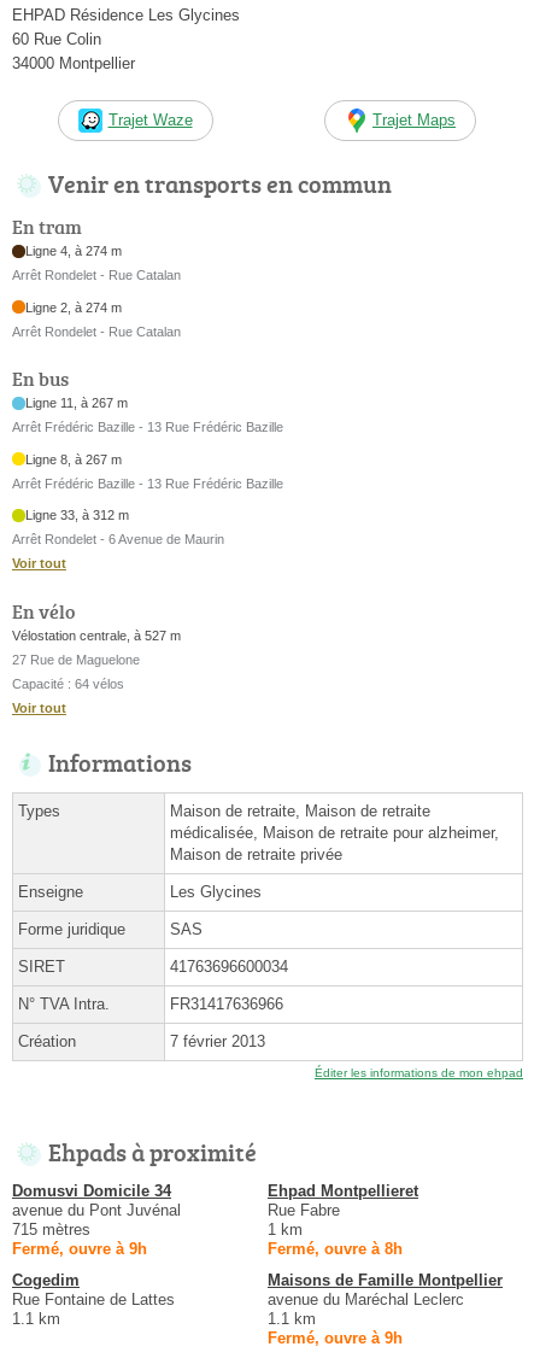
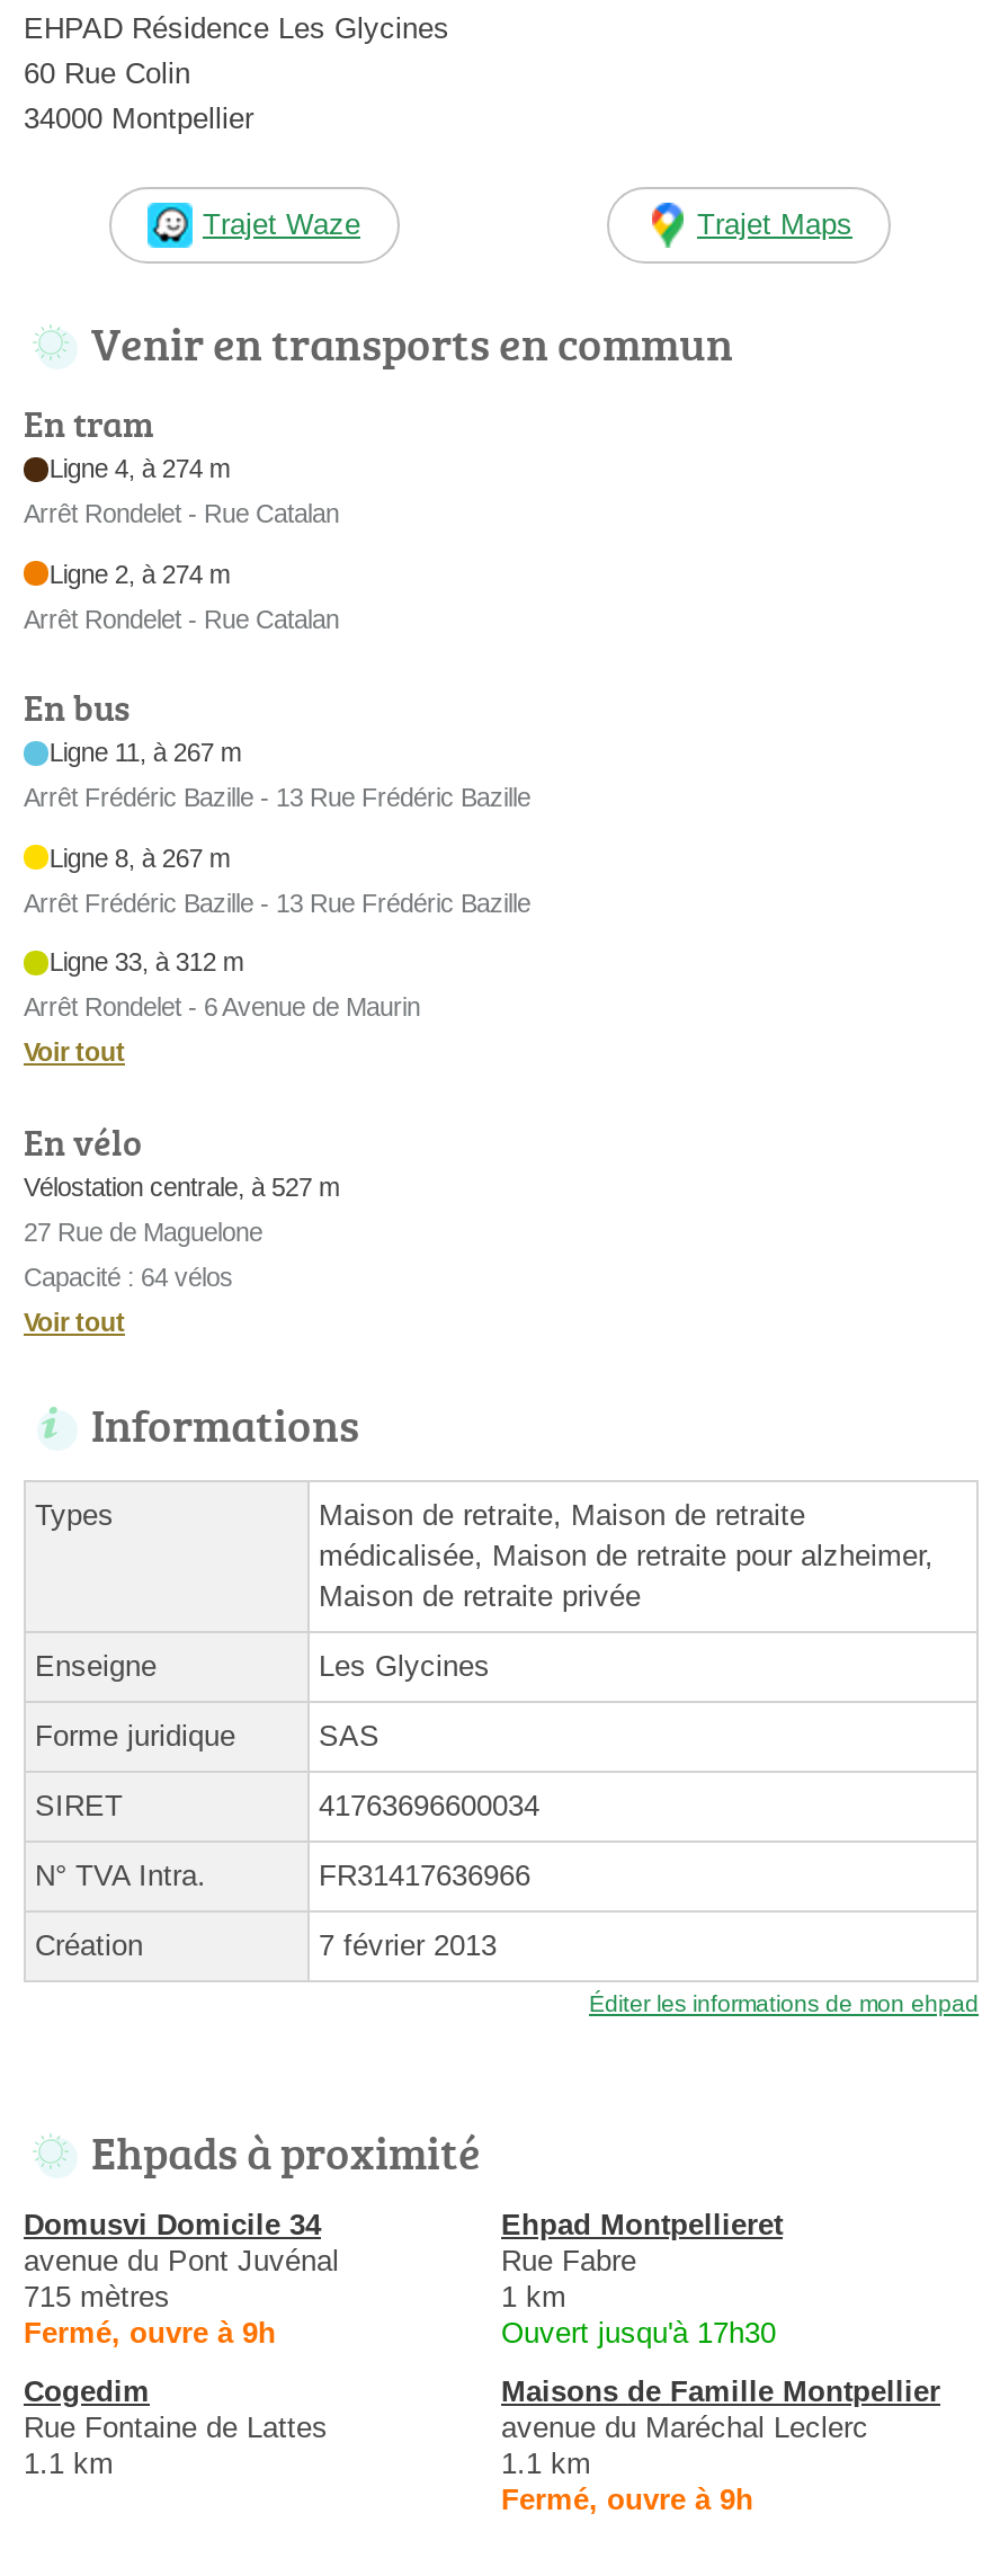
[268,1239,403,1257] Fermé, ouvre à 8h -> [501,2315,776,2349] Ouvert jusqu'à 17h30

